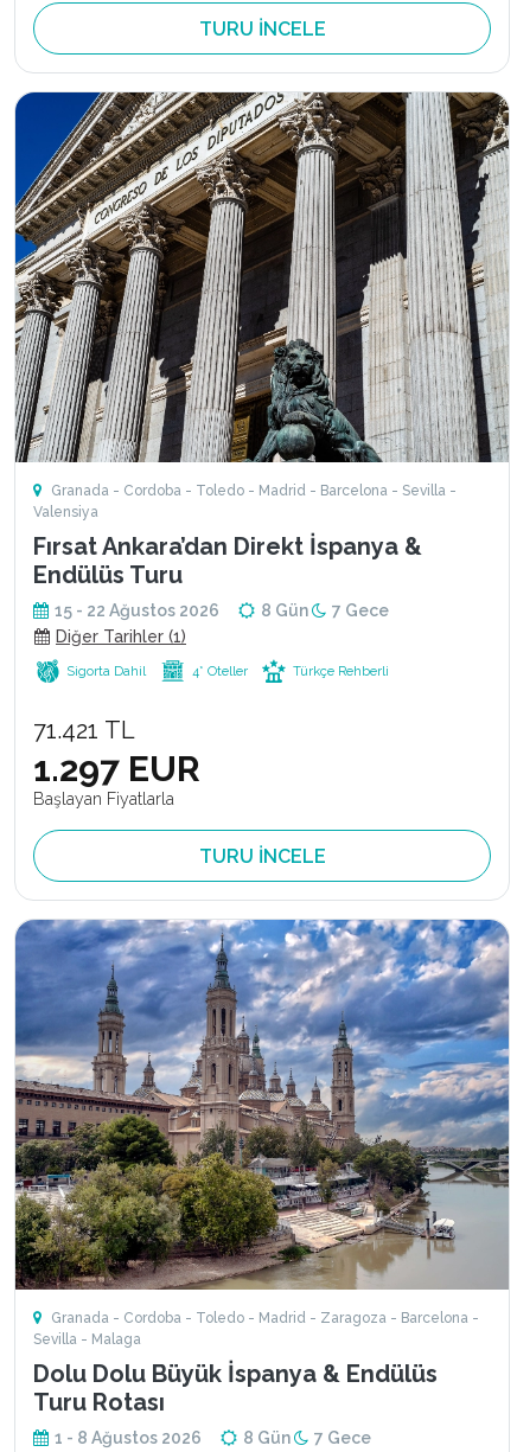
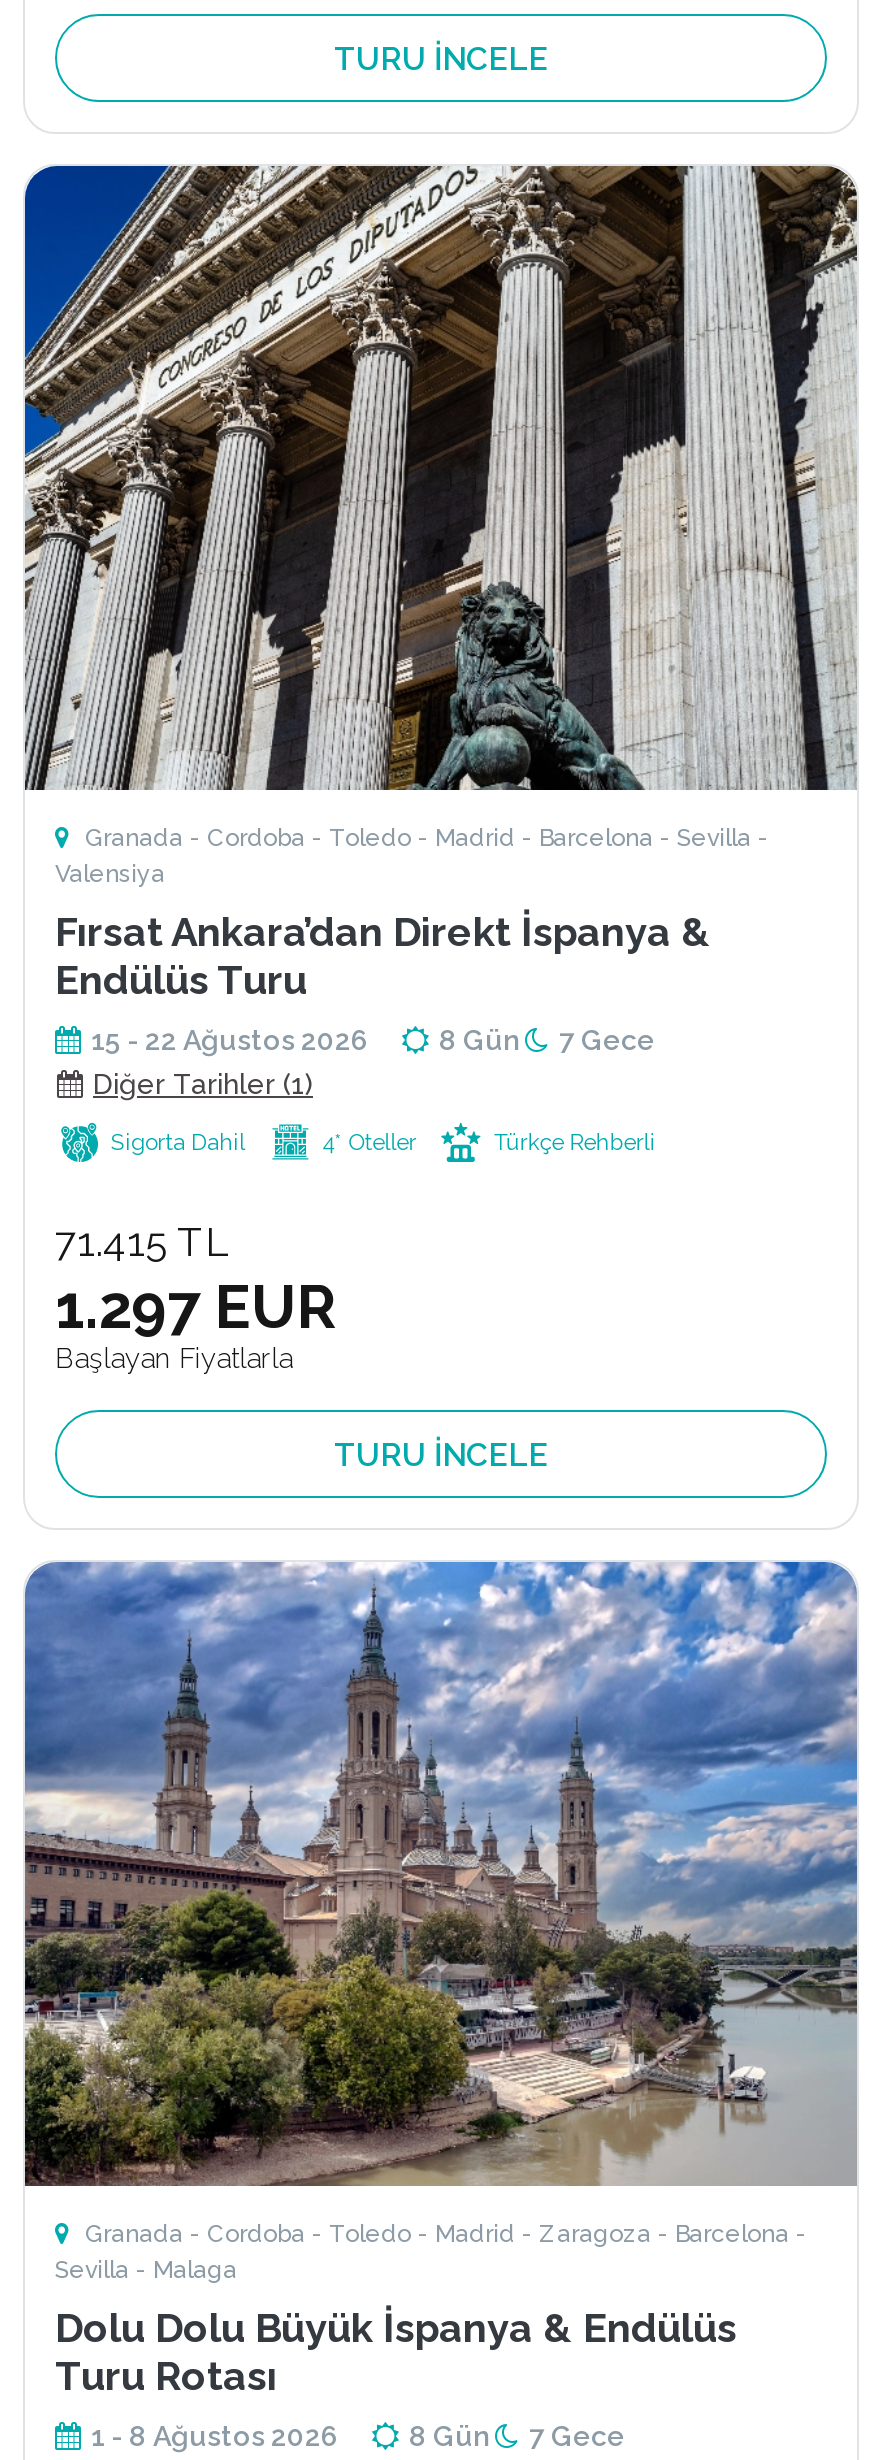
[33,716,135,744] 71.421 TL -> [55,1218,229,1266] 71.415 TL

